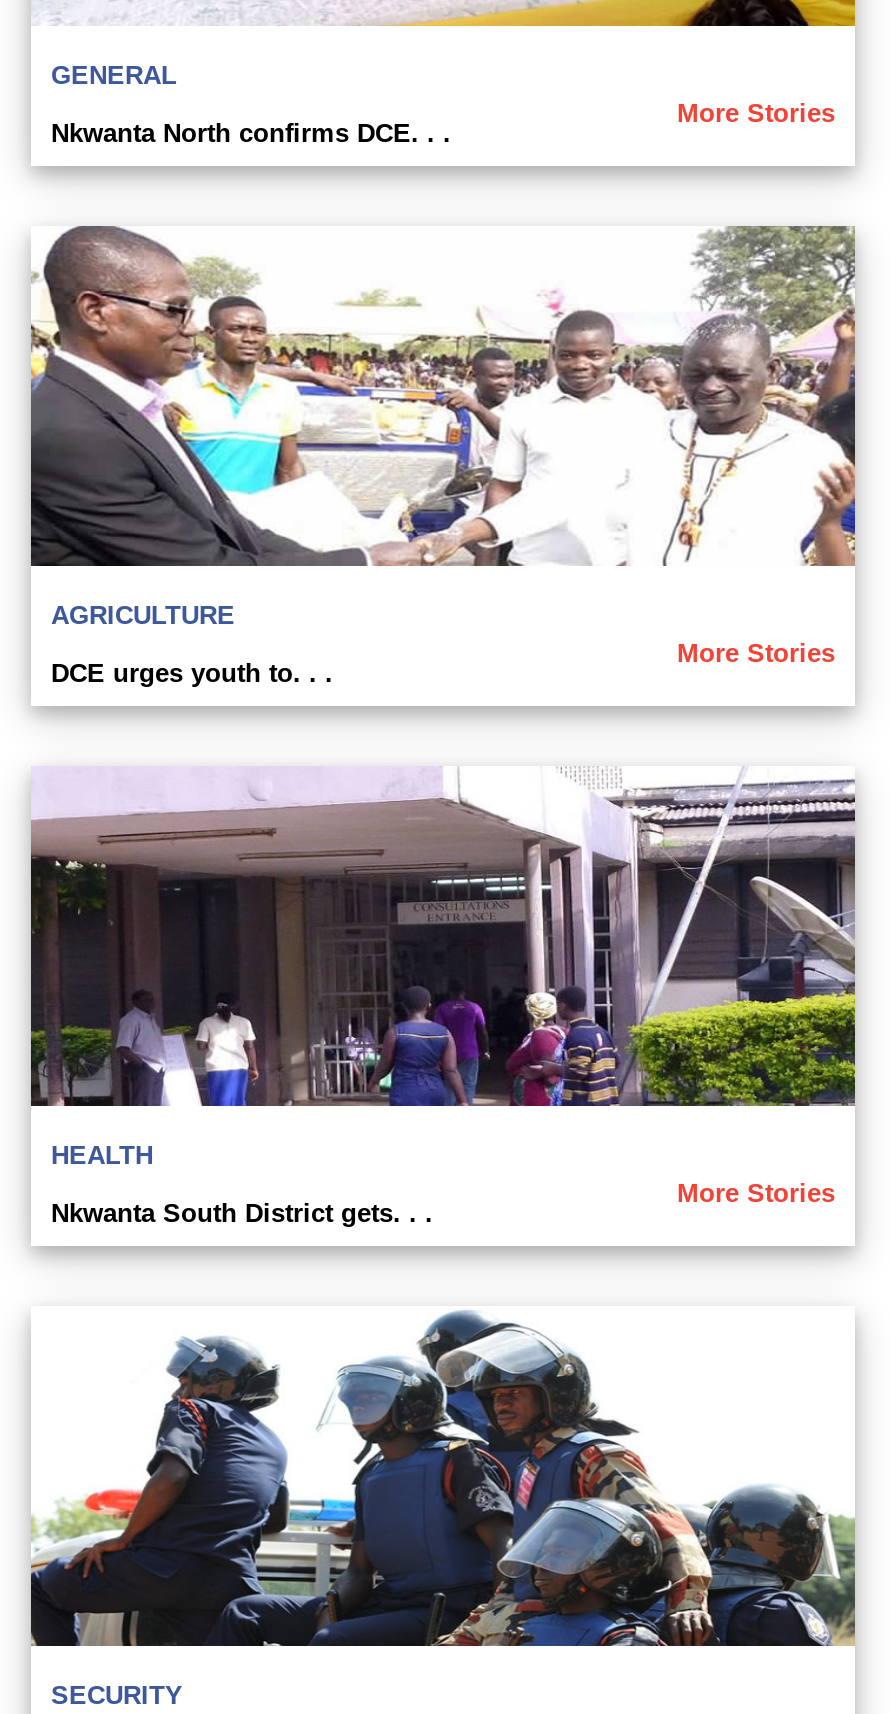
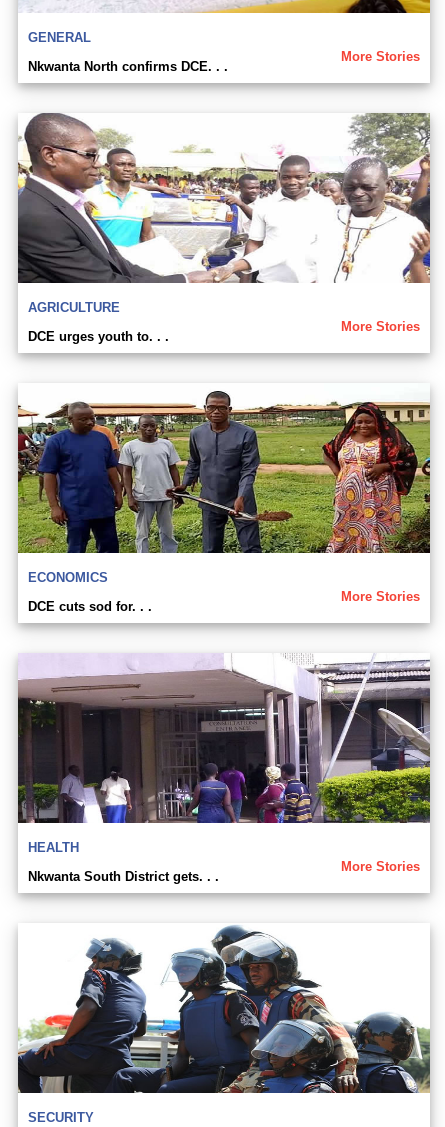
none -> [17,384,431,614] [image] | ECONOMICS | More Stories | DCE cuts sod for. . .

